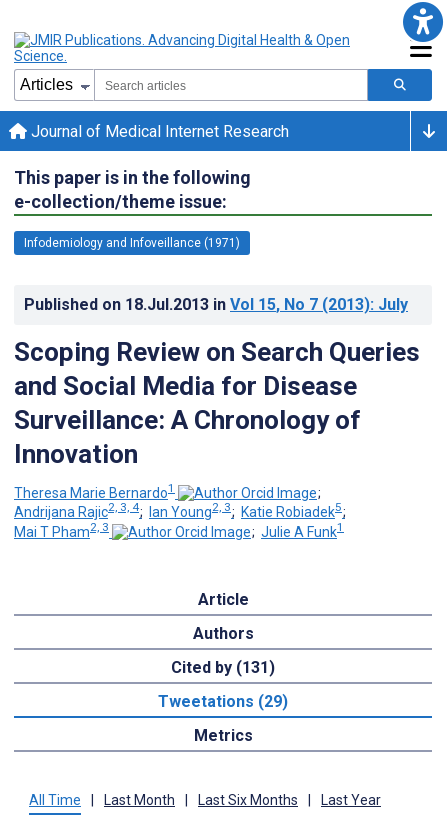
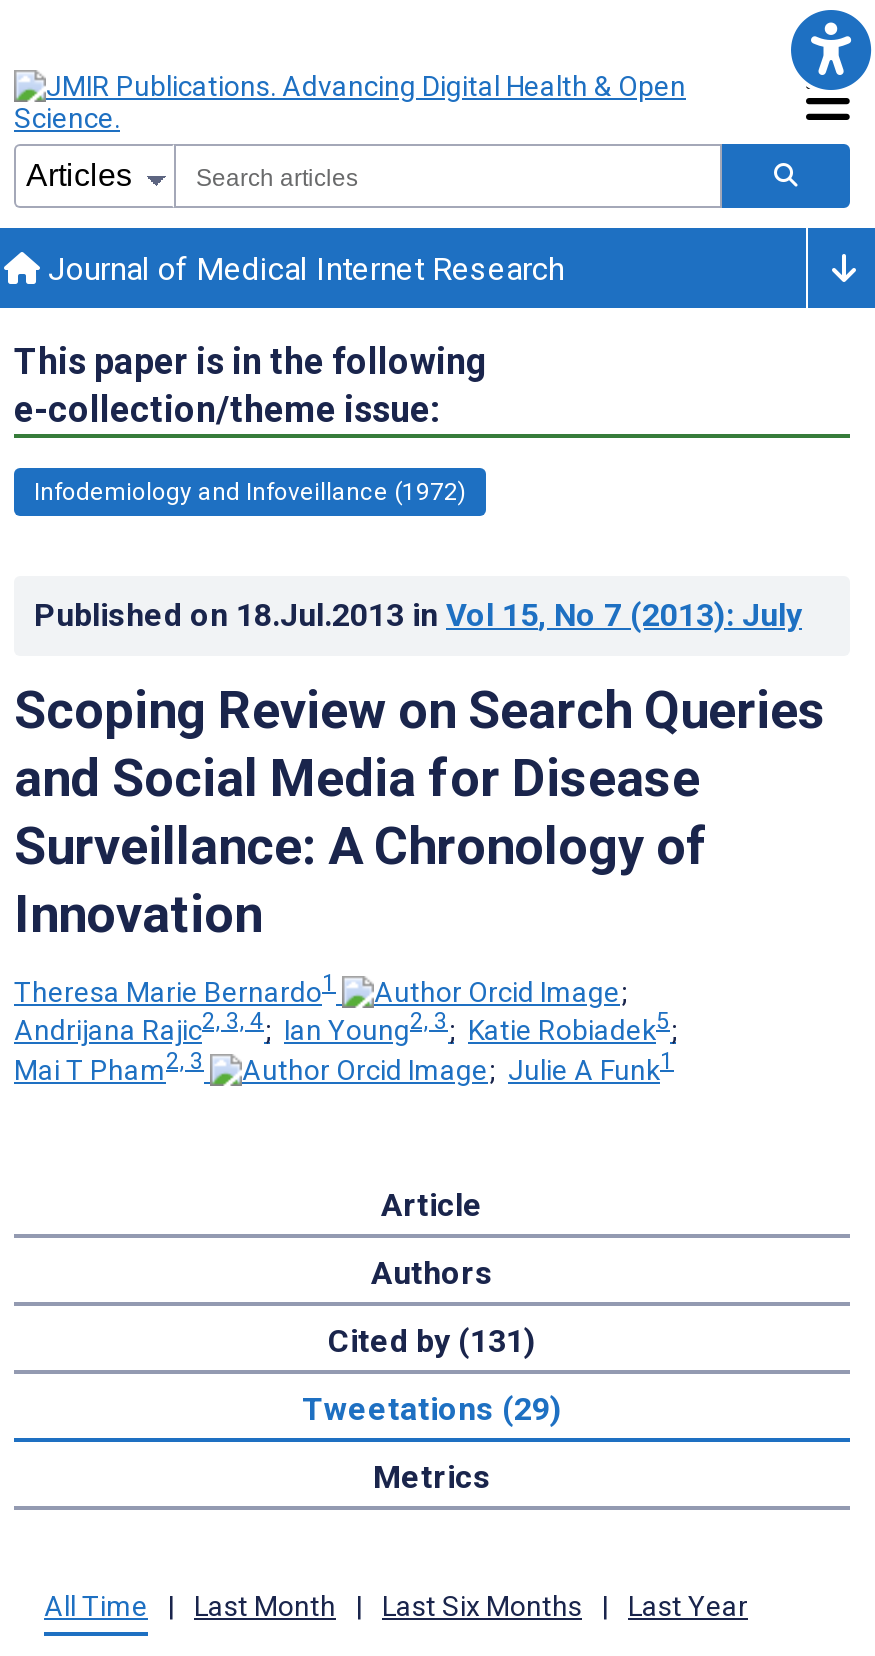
[24,236,240,250] Infodemiology and Infoveillance (1971) -> [34,478,466,506] Infodemiology and Infoveillance (1972)

